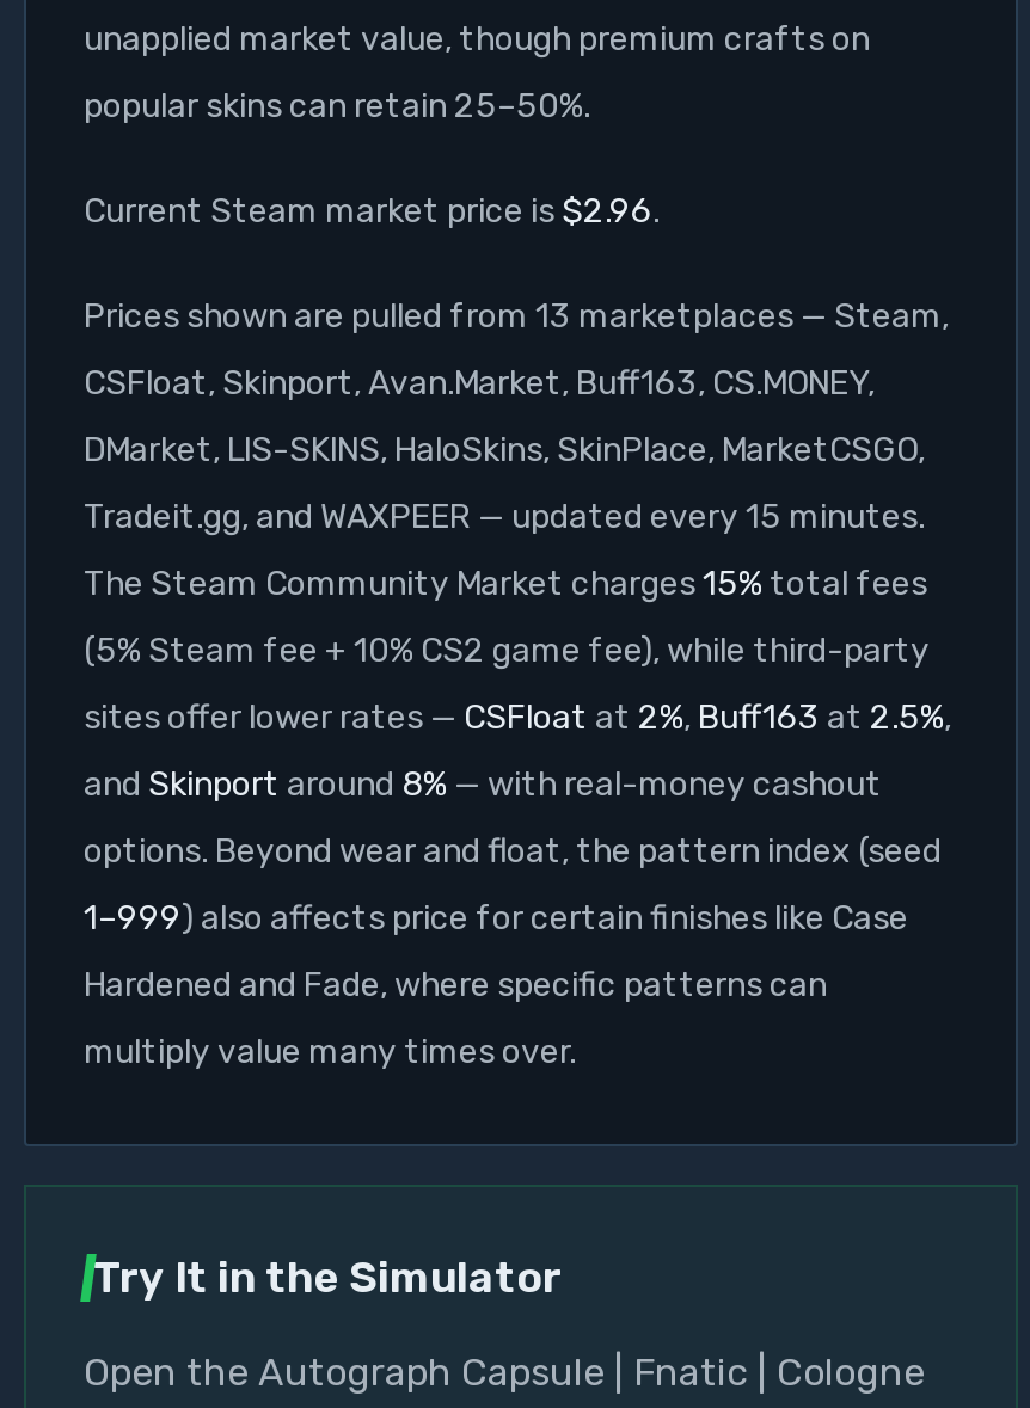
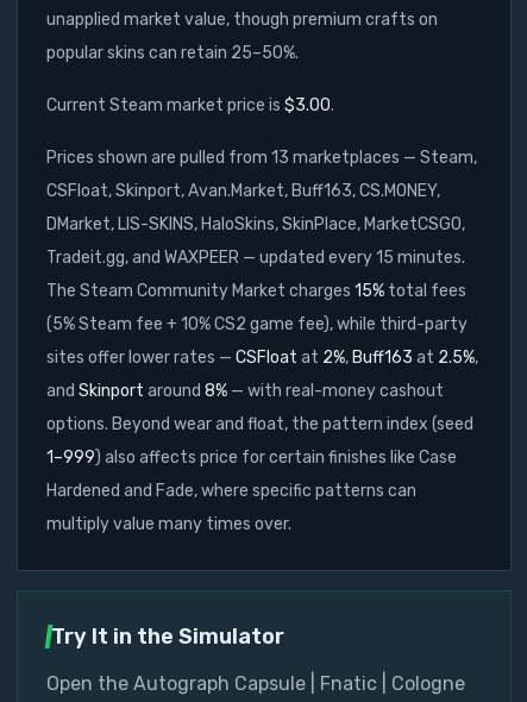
[84,191,660,232] Current Steam market price is $2.96. -> [46,95,334,115] Current Steam market price is $3.00.

